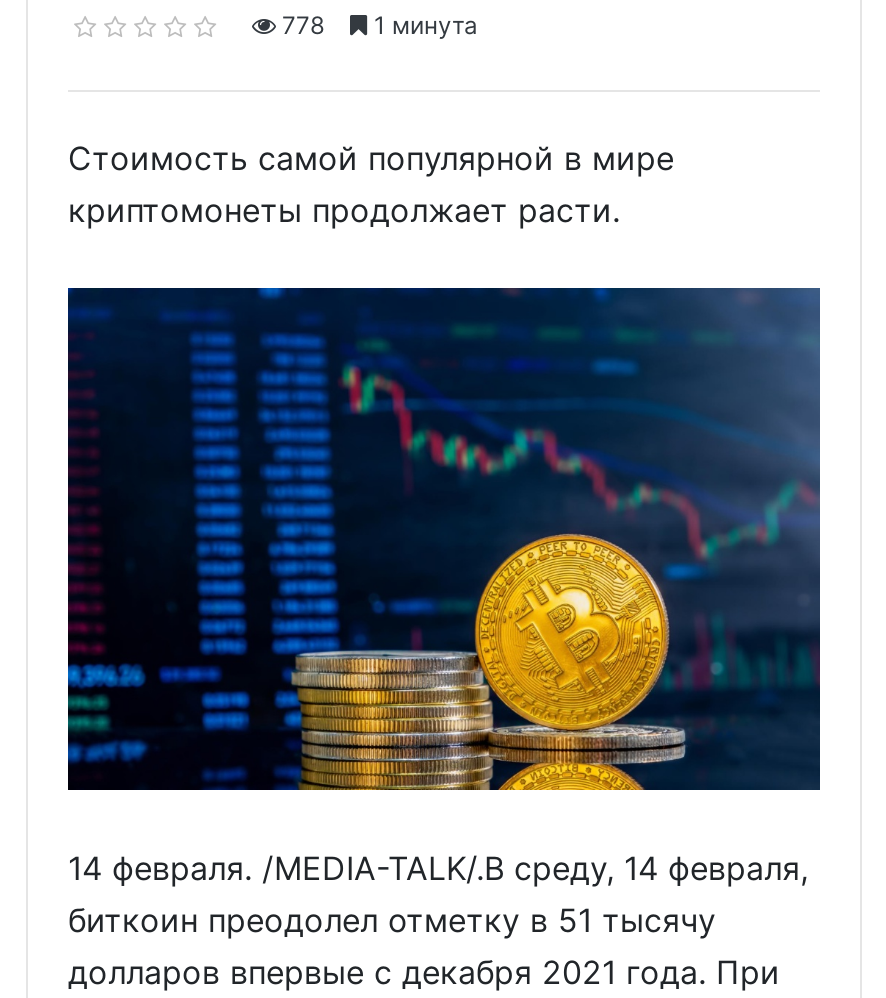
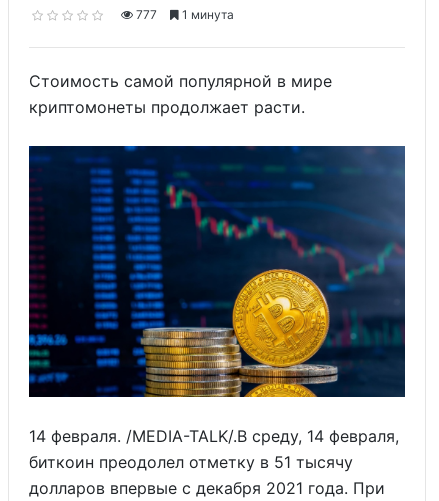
[276,10,324,40] 778 -> [133,7,157,22] 777

